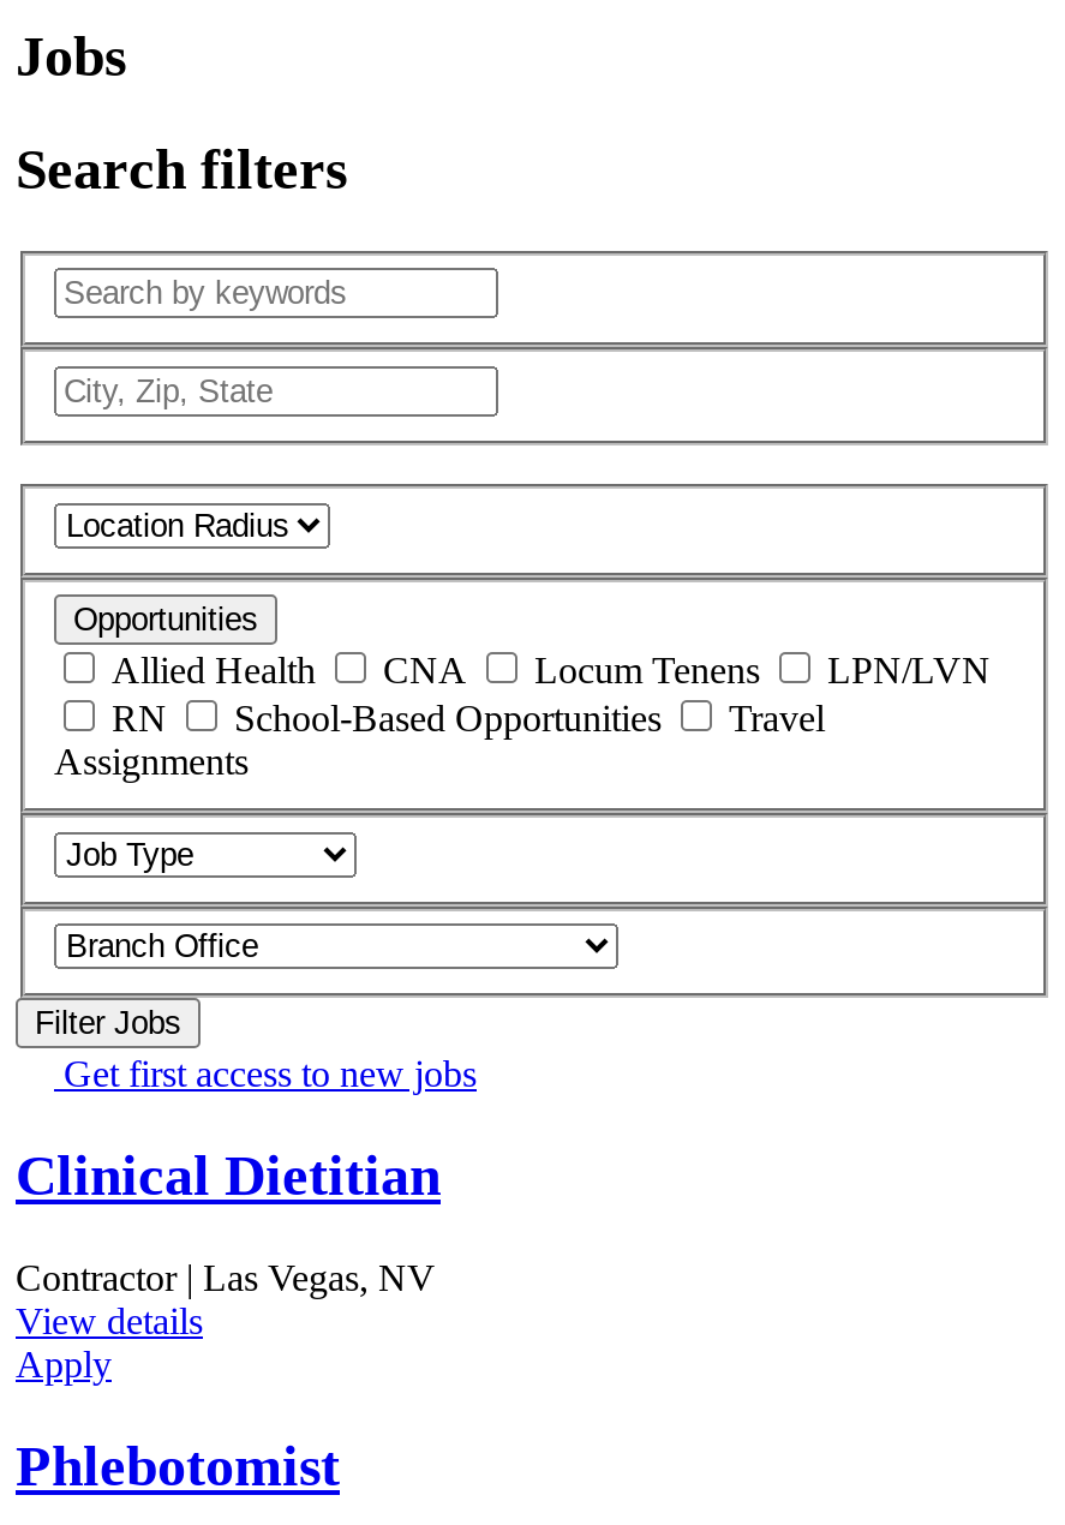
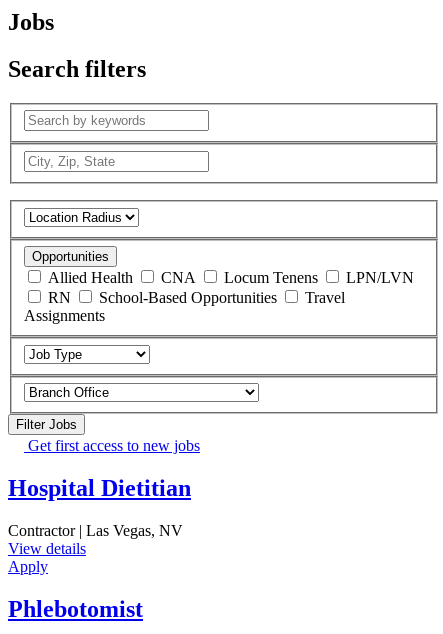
[16,1145,441,1207] Clinical Dietitian -> [8,475,191,501] Hospital Dietitian

